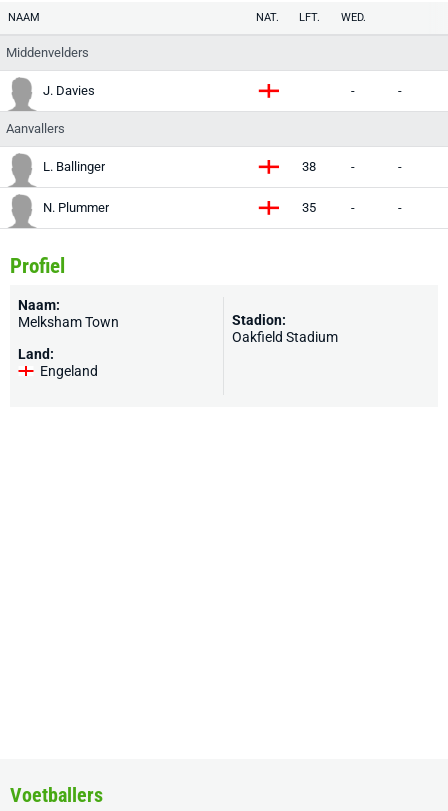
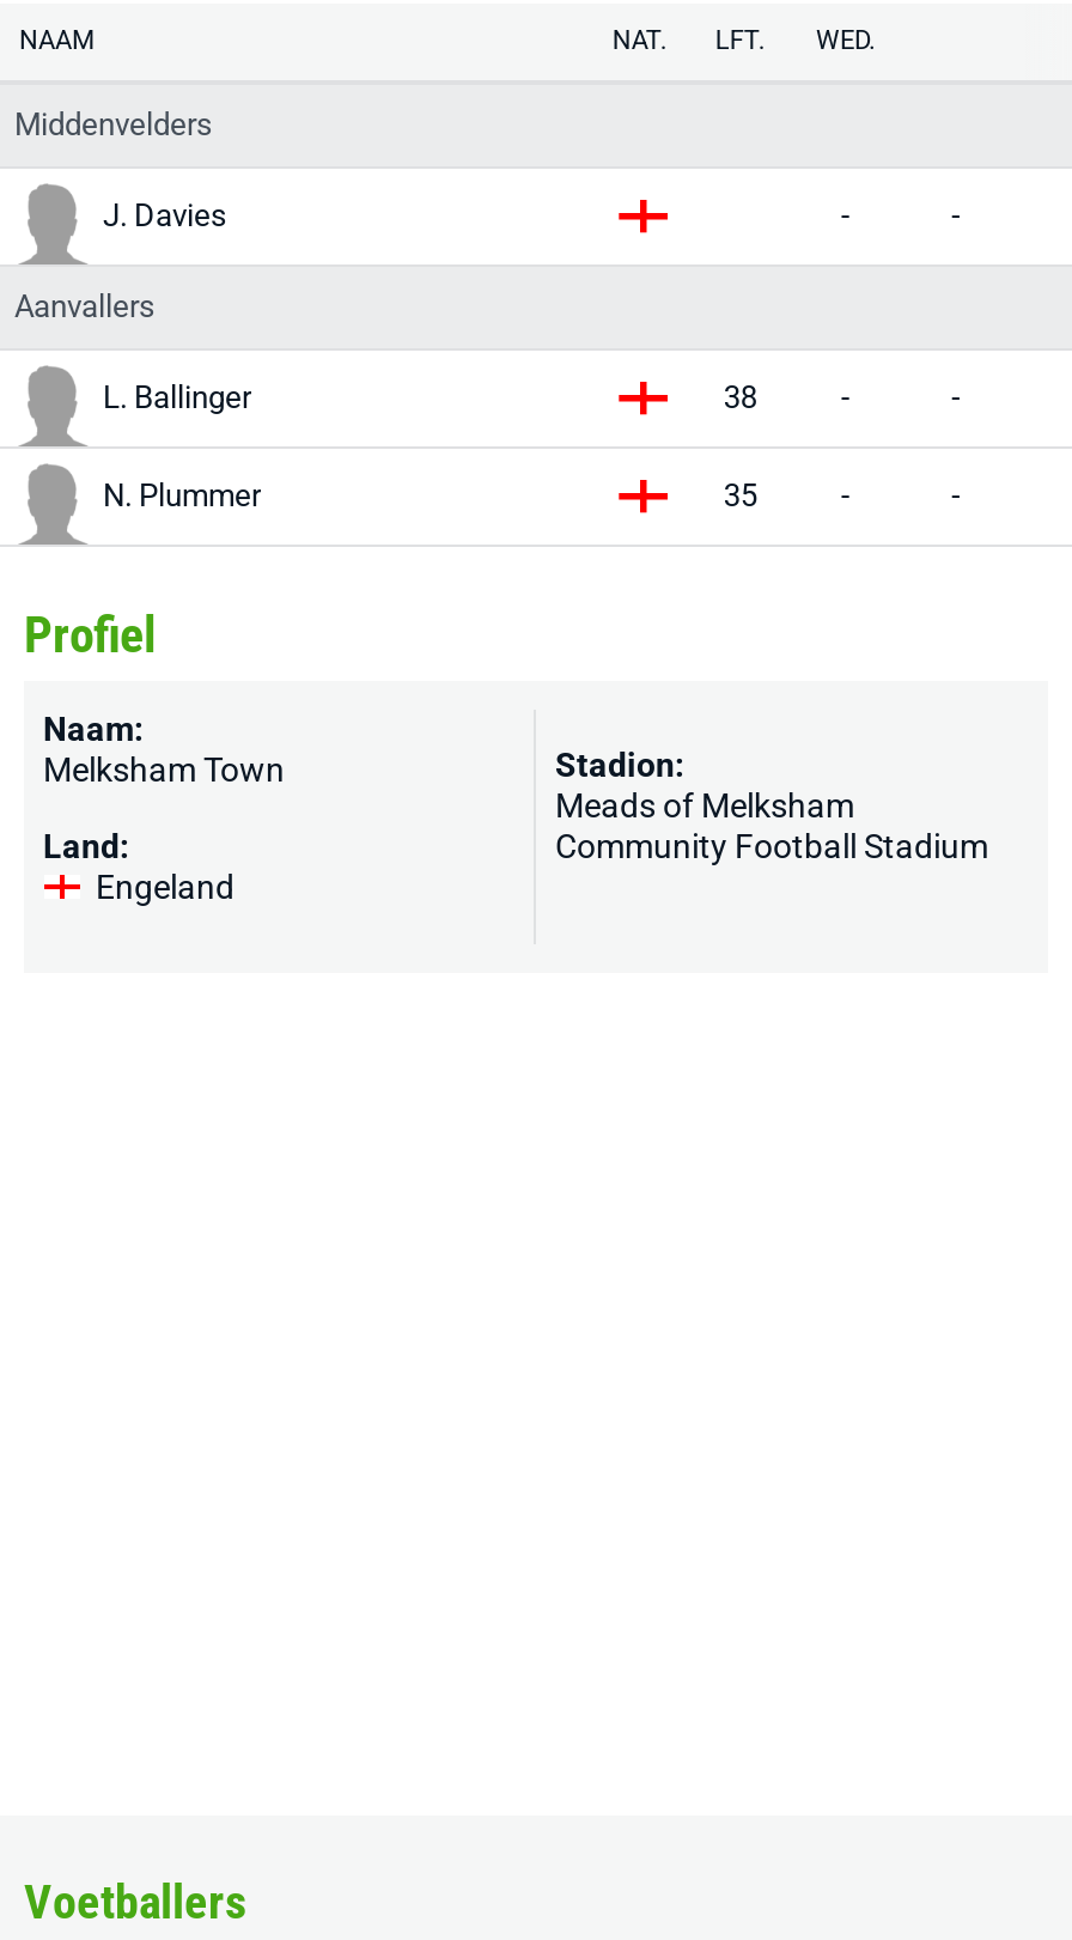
[232,329,338,345] Oakfield Stadium -> [555,786,988,865] Meads of Melksham | Community Football Stadium

